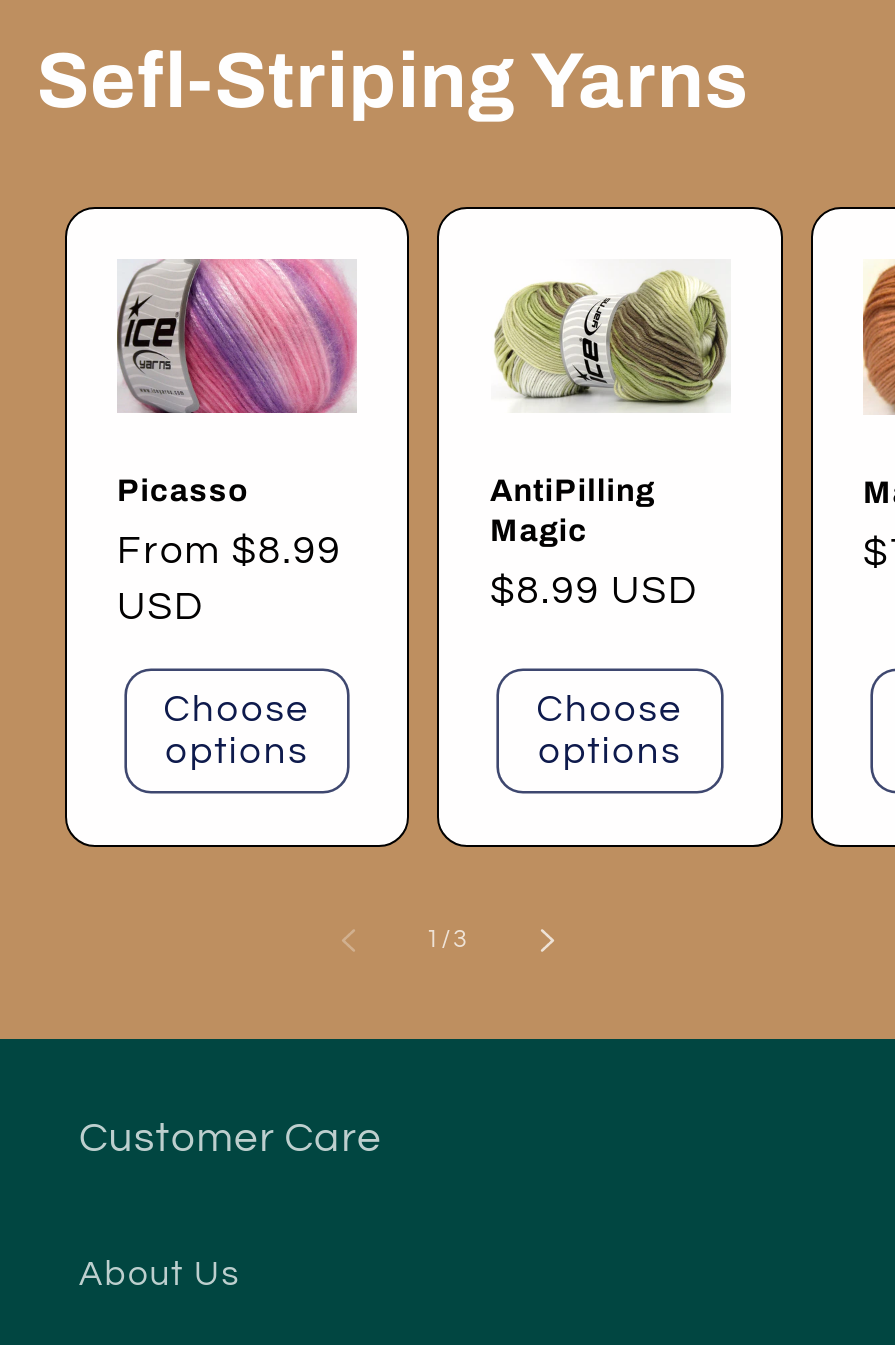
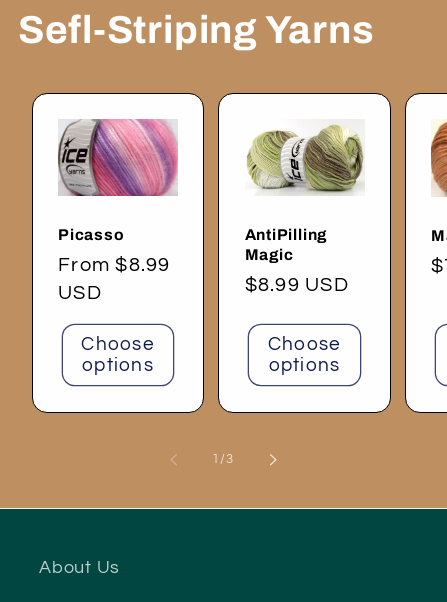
[79,1116,383,1158] Customer Care -> none

